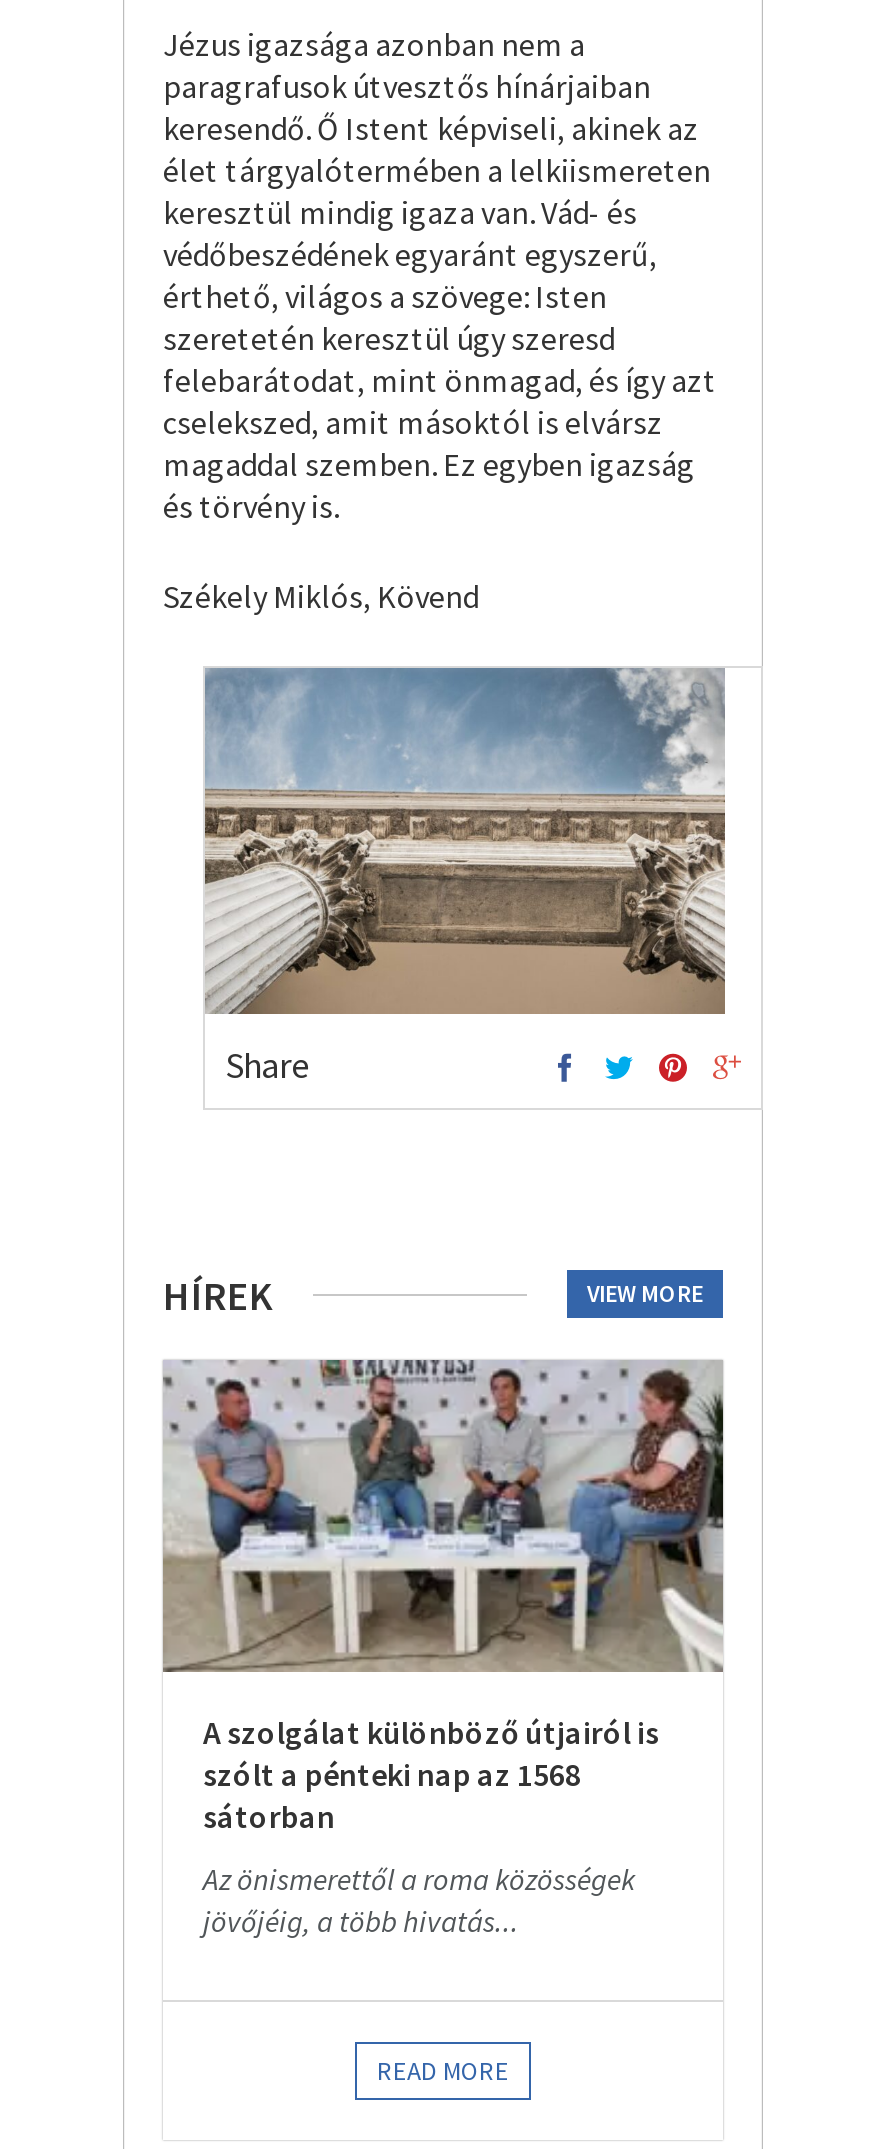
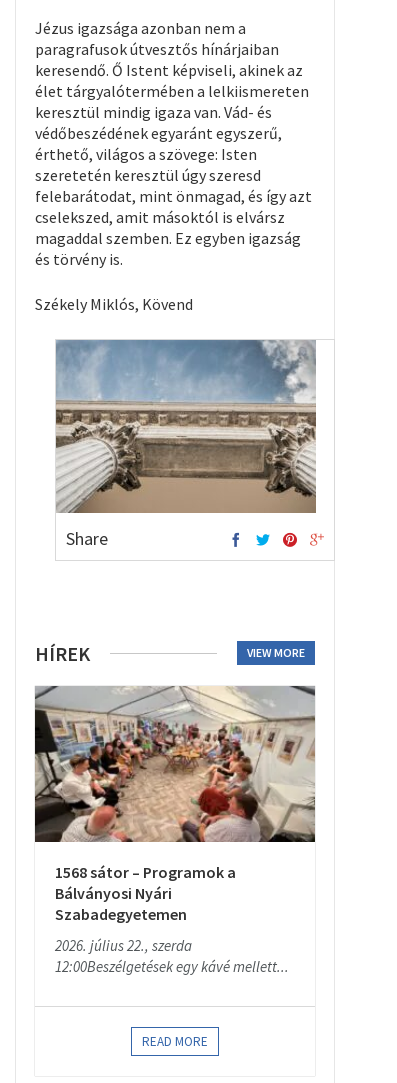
[161,1360,725,1836] [image] | A szolgálat különböző útjairól is | szólt a pénteki nap az 1568 | sátorban -> [34,685,316,924] [image] | 1568 sátor – Programok a | Bálványosi Nyári | Szabadegyetemen
[203,1860,635,1940] Az önismerettől a roma közösségek | jövőjéig, a több hivatás... -> [55,936,289,976] 2026. július 22., szerda | 12:00Beszélgetések egy kávé mellett...

